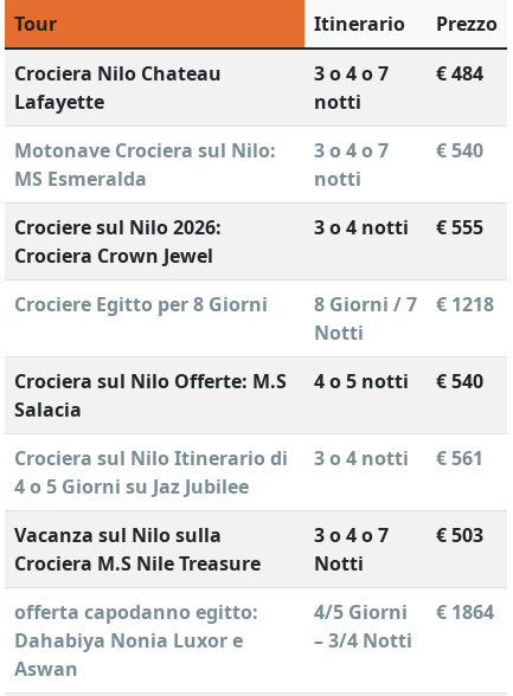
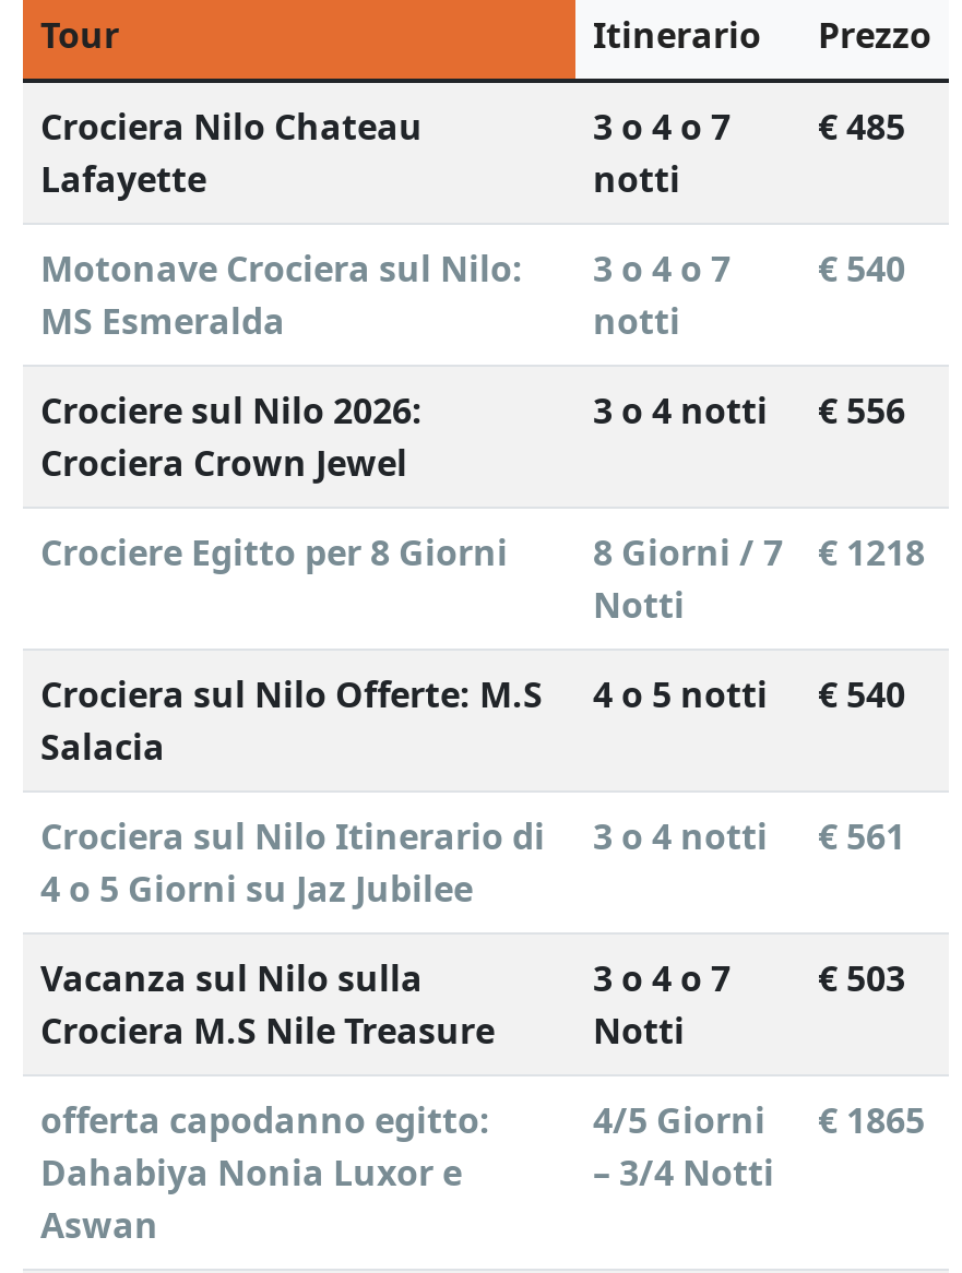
[436,60,483,86] € 484 -> [818,103,905,151] € 485
[314,214,483,240] 3 o 4 notti € 555 -> [593,386,905,435] 3 o 4 notti € 556
[314,599,494,625] 4/5 Giorni € 1864 -> [593,1096,925,1144] 4/5 Giorni € 1865

